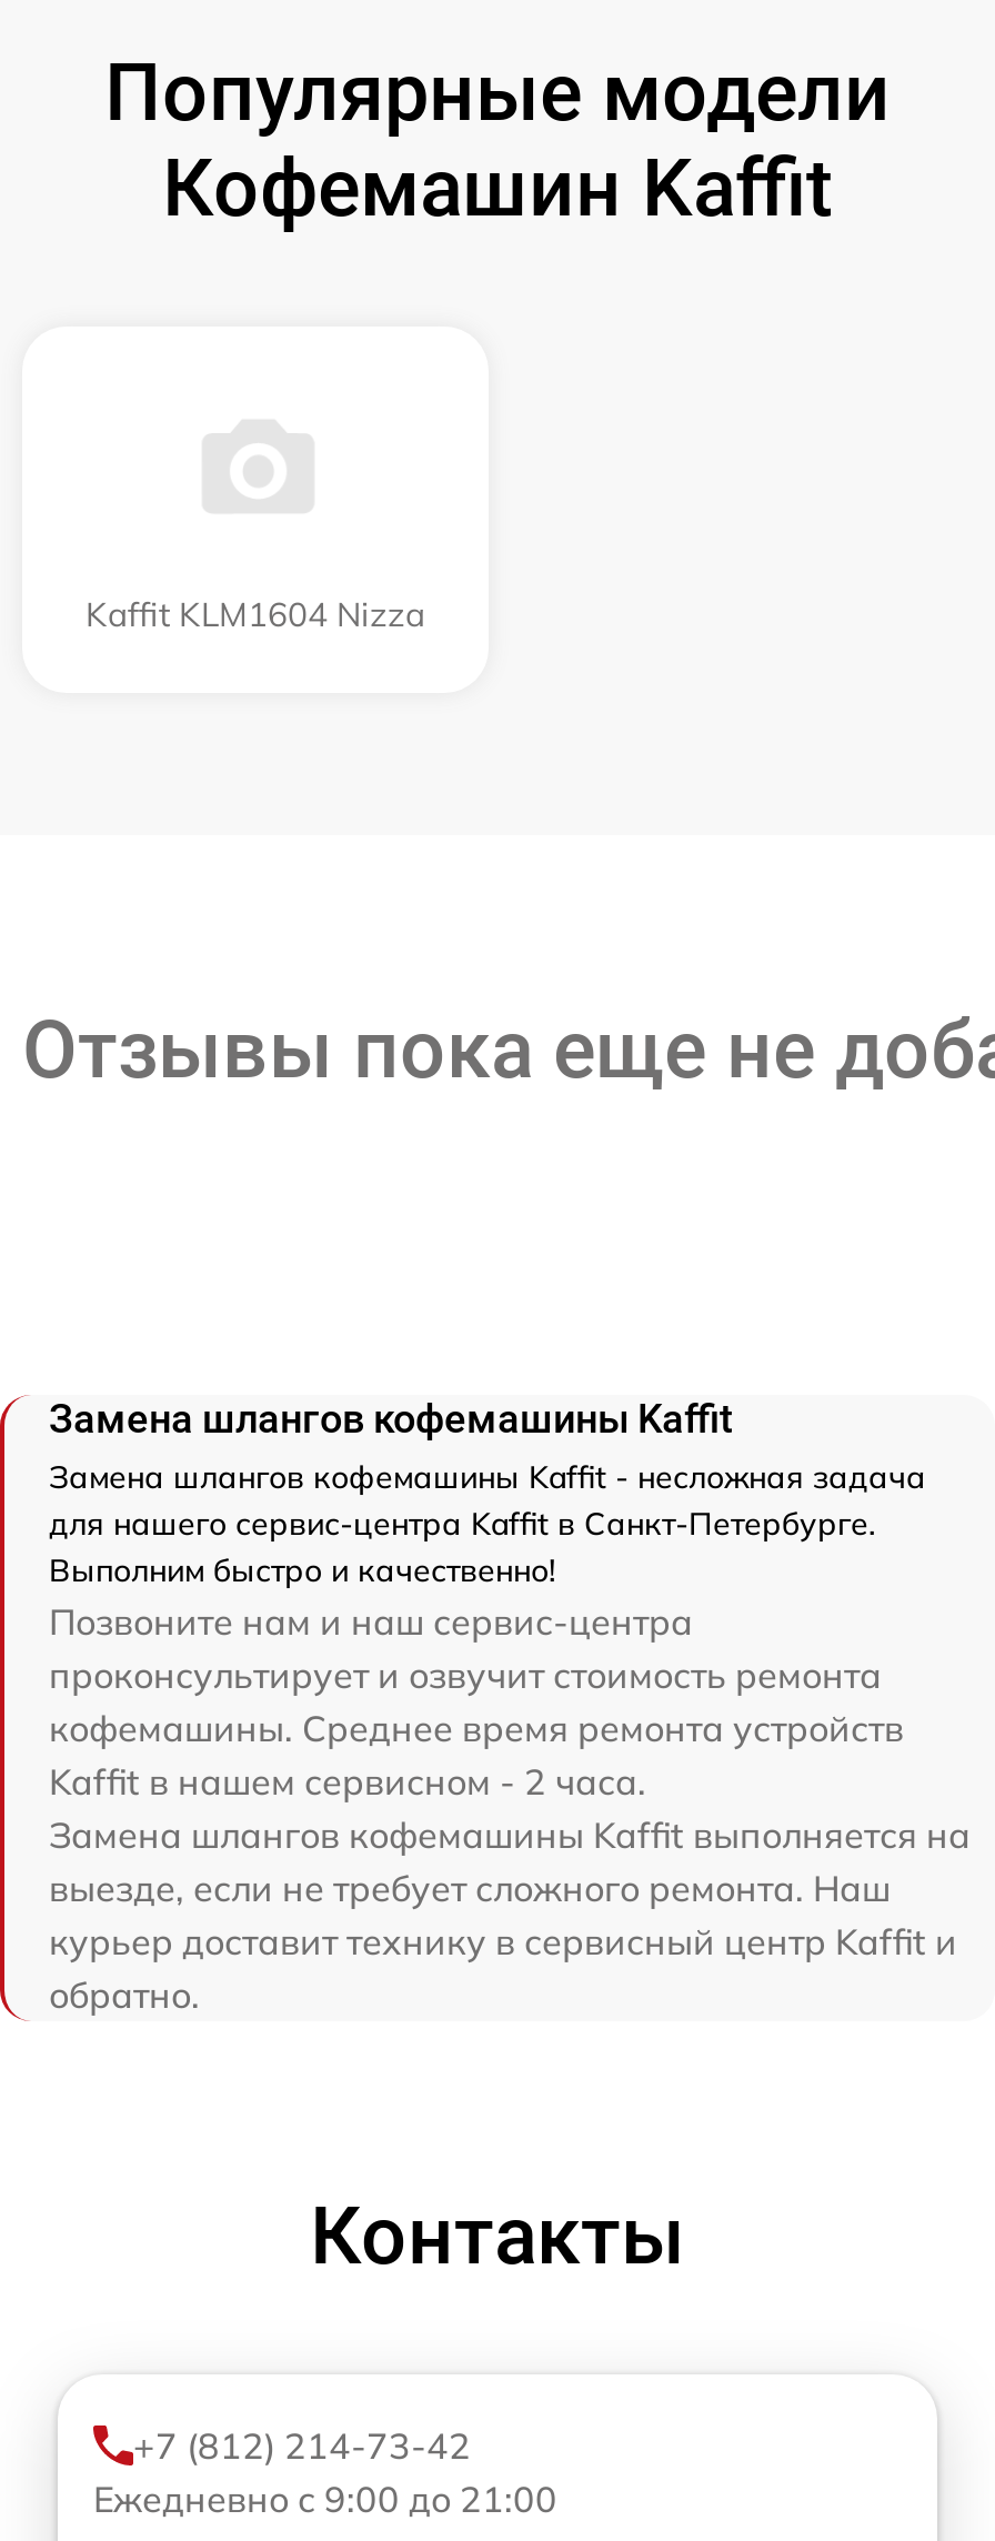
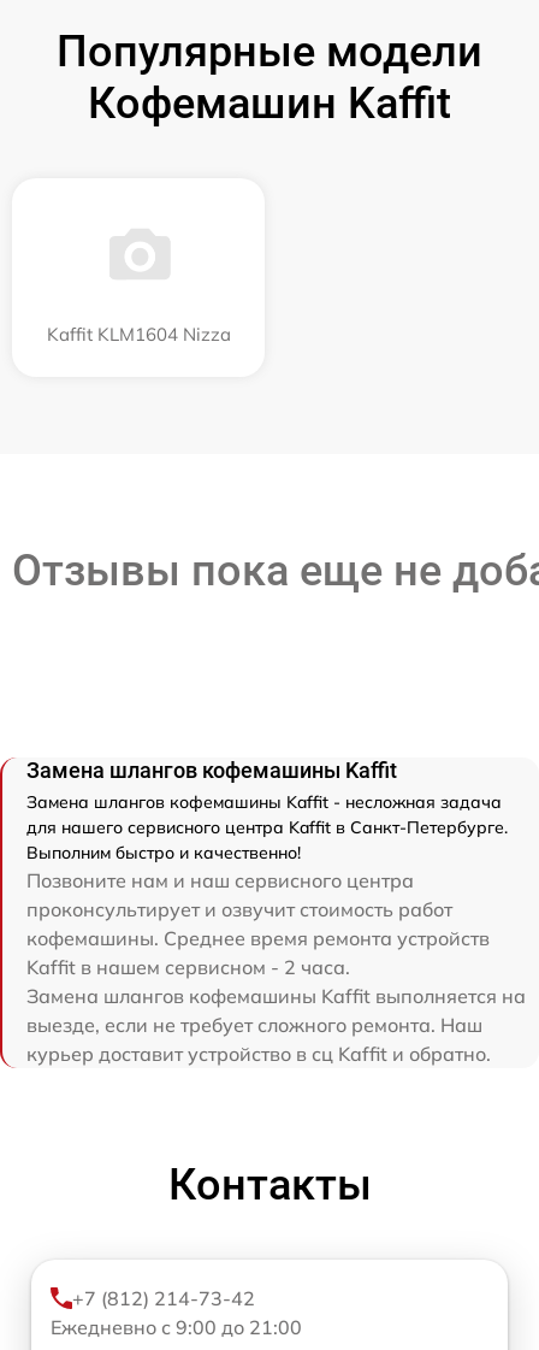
[49,1504,875,1544] для нашего сервис-центра Kaffit в Санкт-Петербурге. -> [26,817,508,838] для нашего сервисного центра Kaffit в Санкт-Петербурге.
[49,1599,882,1697] Позвоните нам и наш сервис-центра | проконсультирует и озвучит стоимость ремонта -> [26,868,452,921] Позвоните нам и наш сервисного центра | проконсультирует и озвучит стоимость работ
[49,1919,957,2017] курьер доставит технику в сервисный центр Kaffit и | обратно. -> [26,1042,491,1066] курьер доставит устройство в сц Kaffit и обратно.

